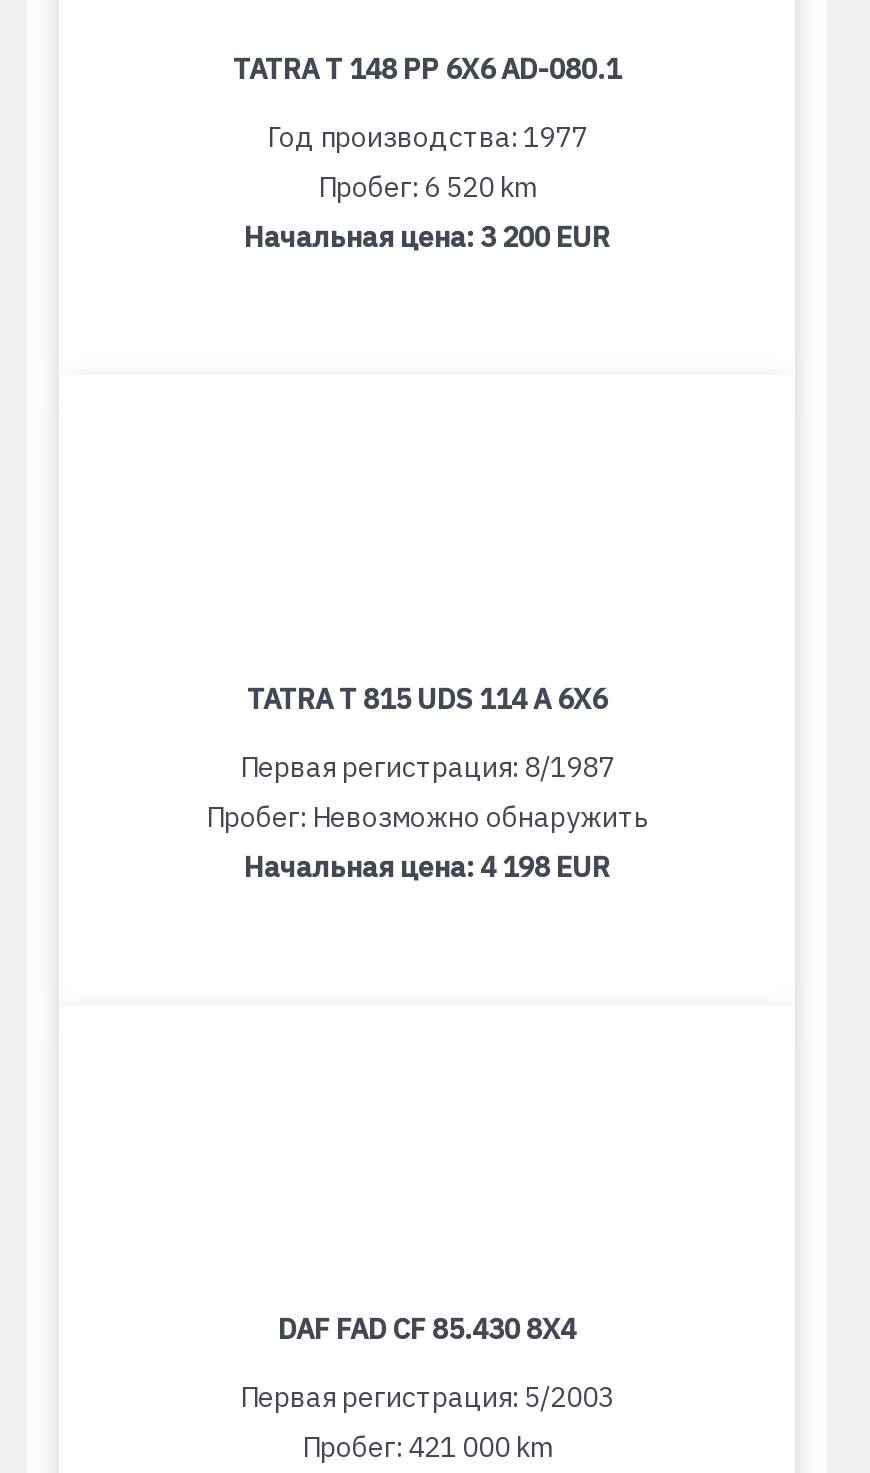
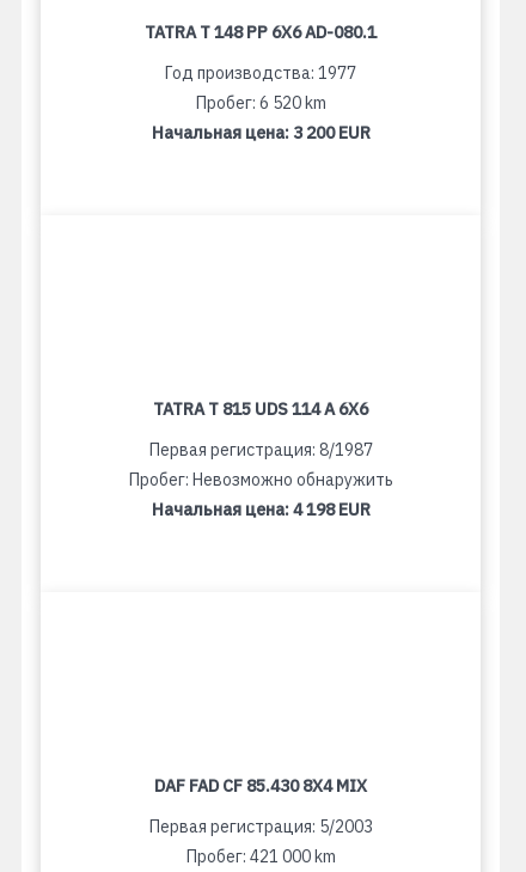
[278,1311,576,1347] DAF FAD CF 85.430 8X4 -> [154,775,367,797] DAF FAD CF 85.430 8X4 MIX

